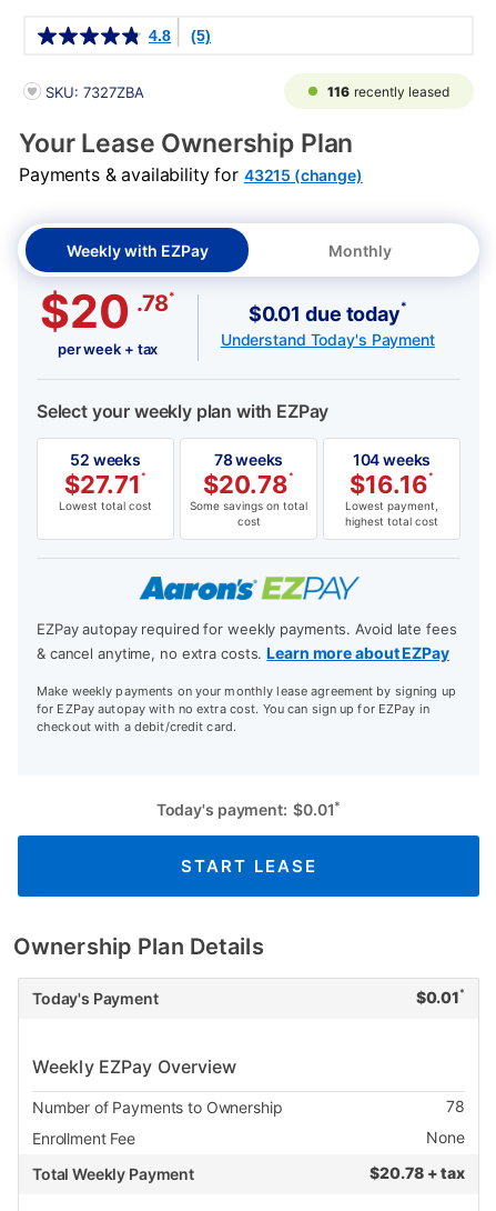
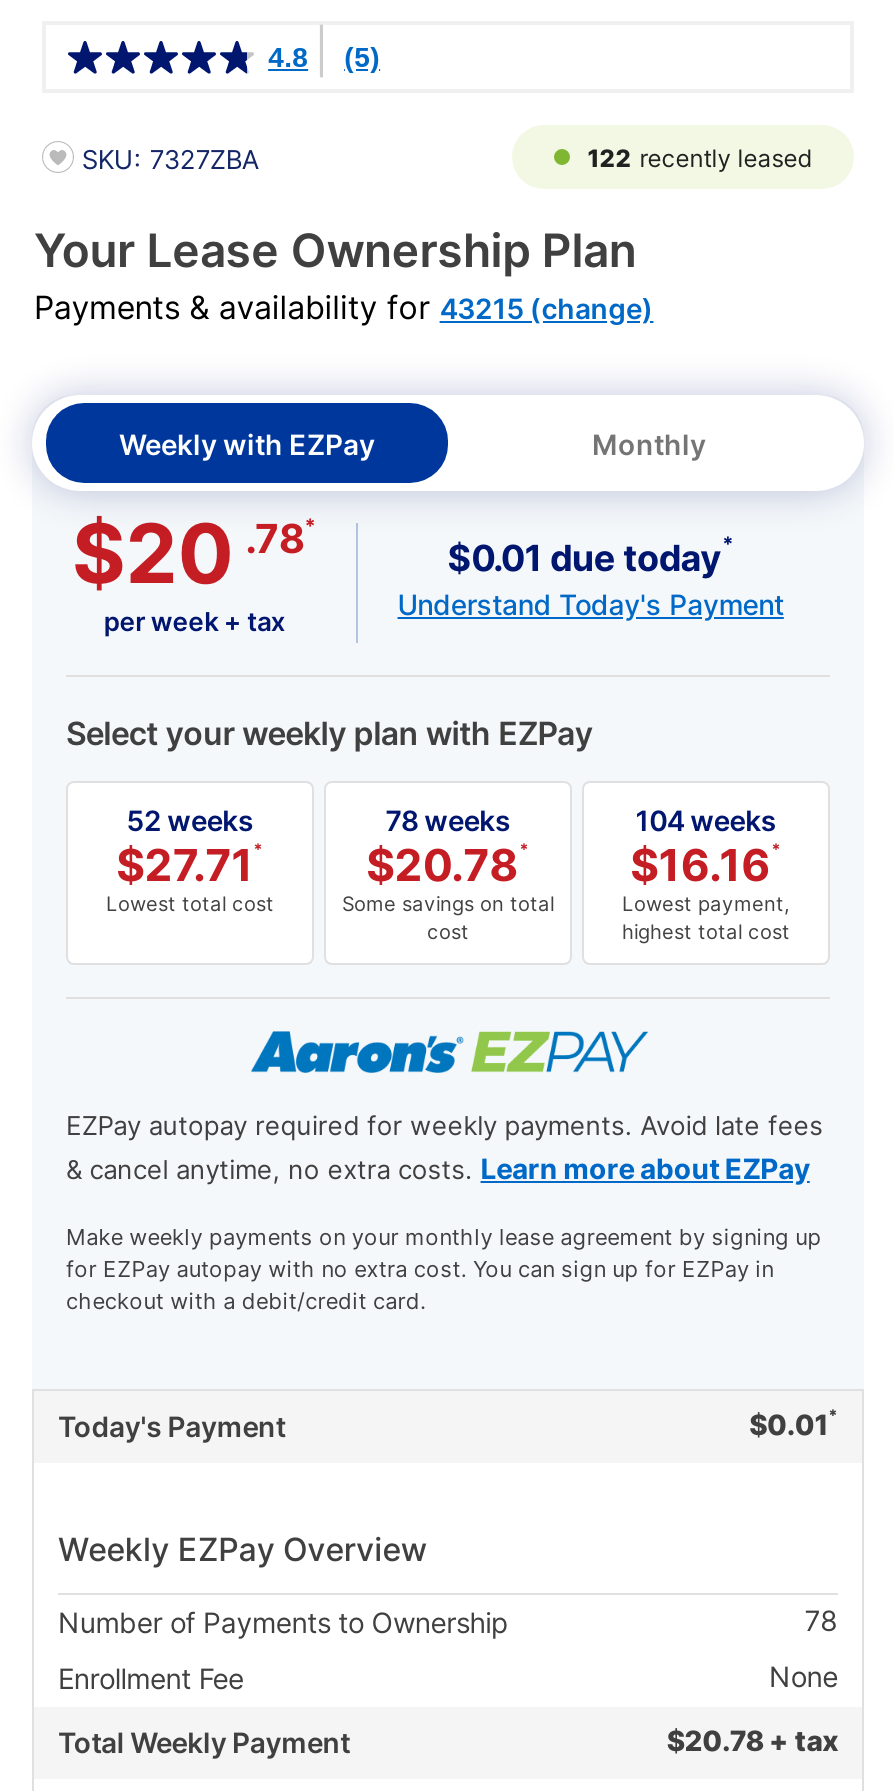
[327,83,449,100] 116 recently leased -> [587,143,811,173] 122 recently leased
[13,798,341,960] Today's payment: $0.01* | START LEASE | Ownership Plan Details -> none

